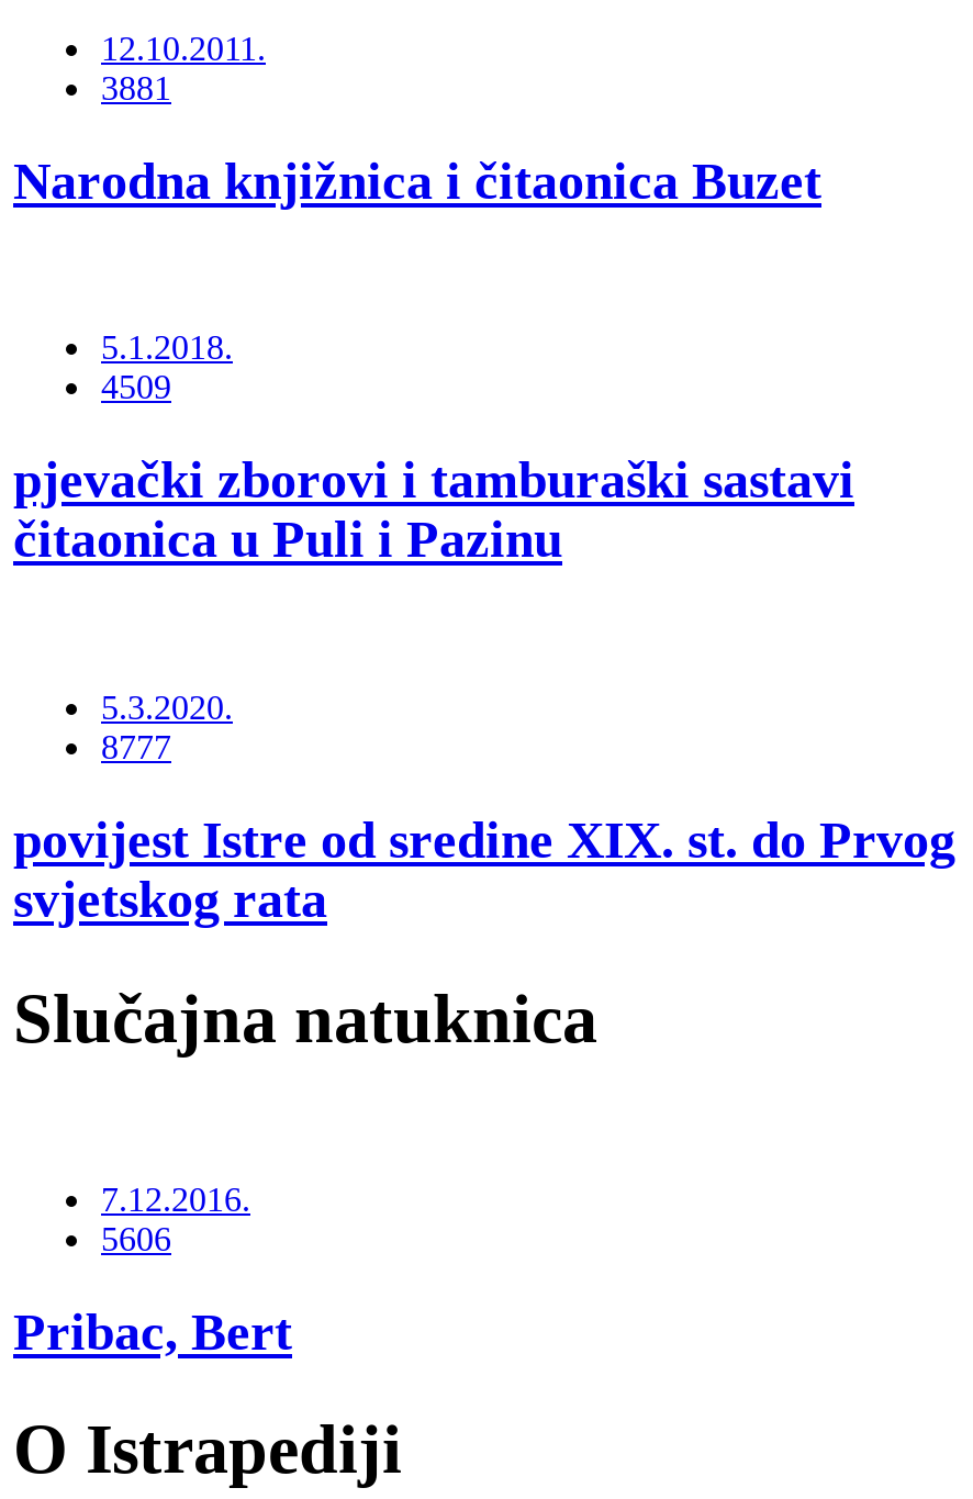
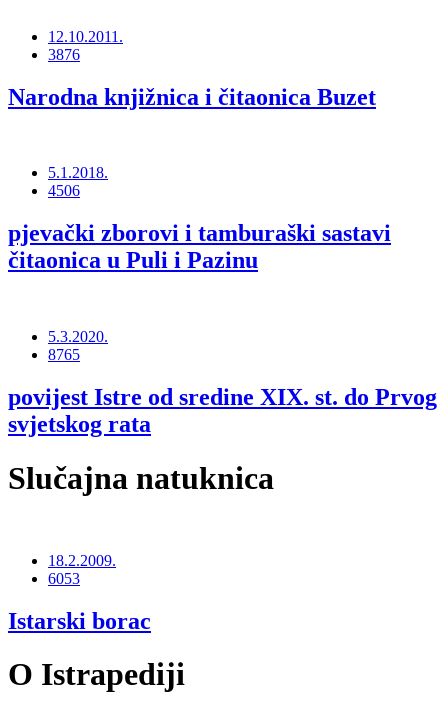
[101,68,171,106] 3881 -> [48,46,80,63] 3876
[101,369,171,406] 4509 -> [48,182,80,199] 4506
[101,729,171,766] 8777 -> [48,346,80,363] 8765
[101,1181,250,1257] 7.12.2016. | 5606 -> [48,552,116,587] 18.2.2009. | 6053
[13,1303,292,1360] Pribac, Bert -> [8,608,151,634] Istarski borac

